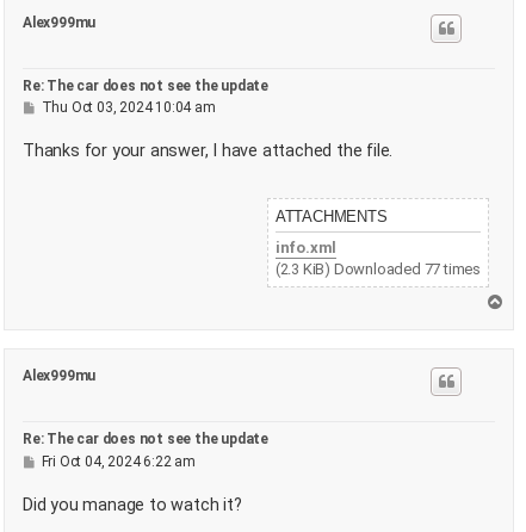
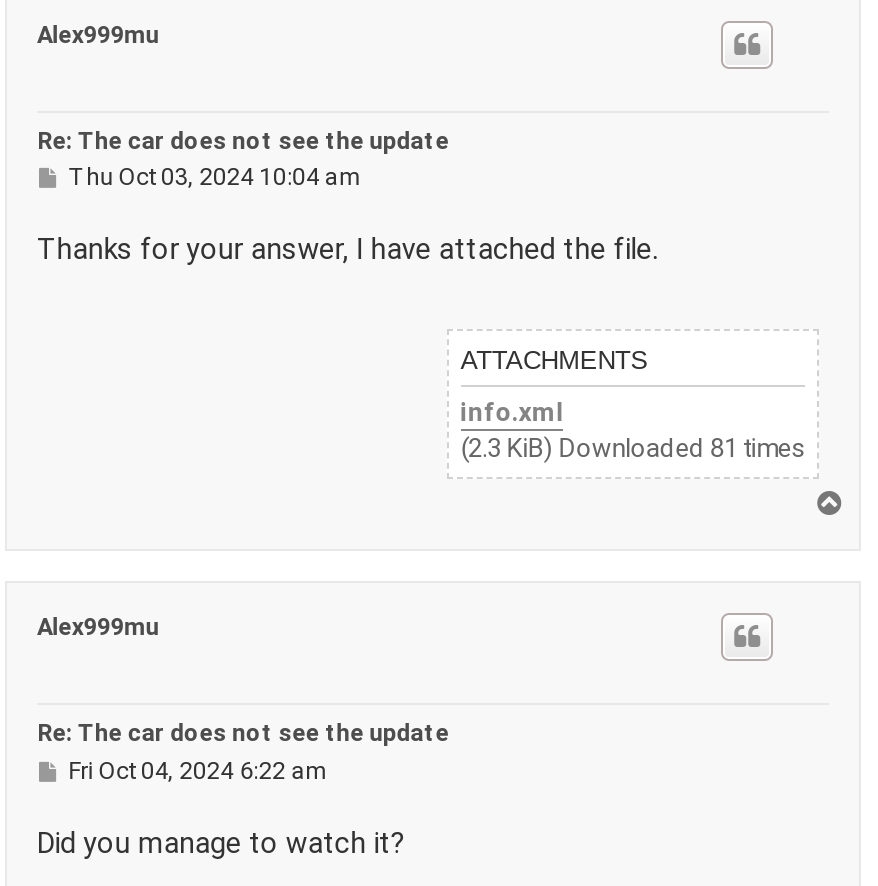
[275,260,481,278] (2.3 KiB) Downloaded 77 times -> [461,434,805,464] (2.3 KiB) Downloaded 81 times

